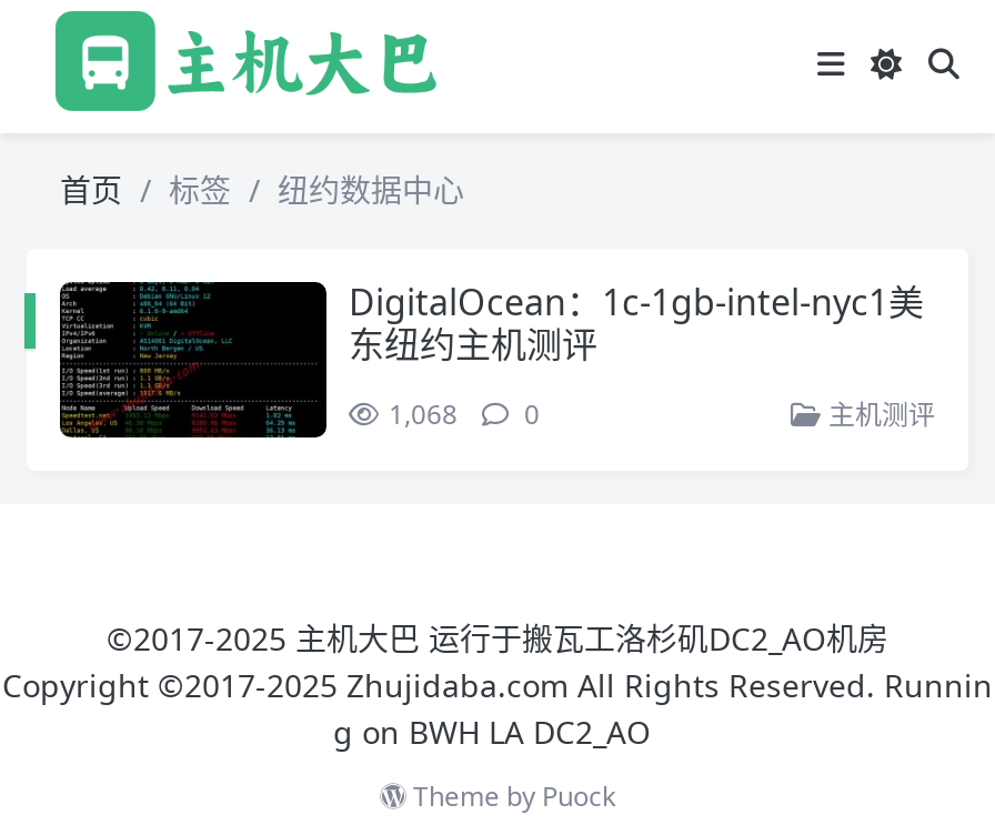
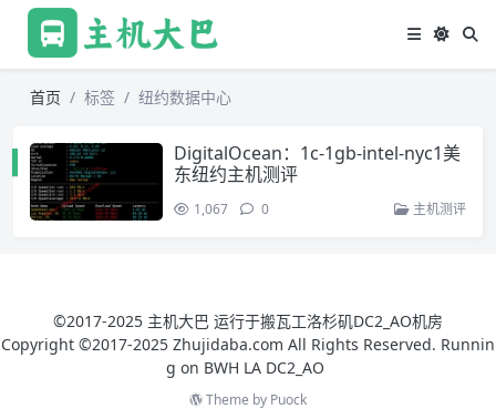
[389,395,540,433] 1,068 0 -> [194,200,269,218] 1,067 0

